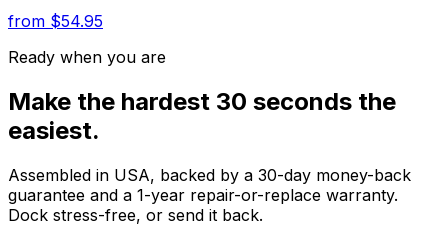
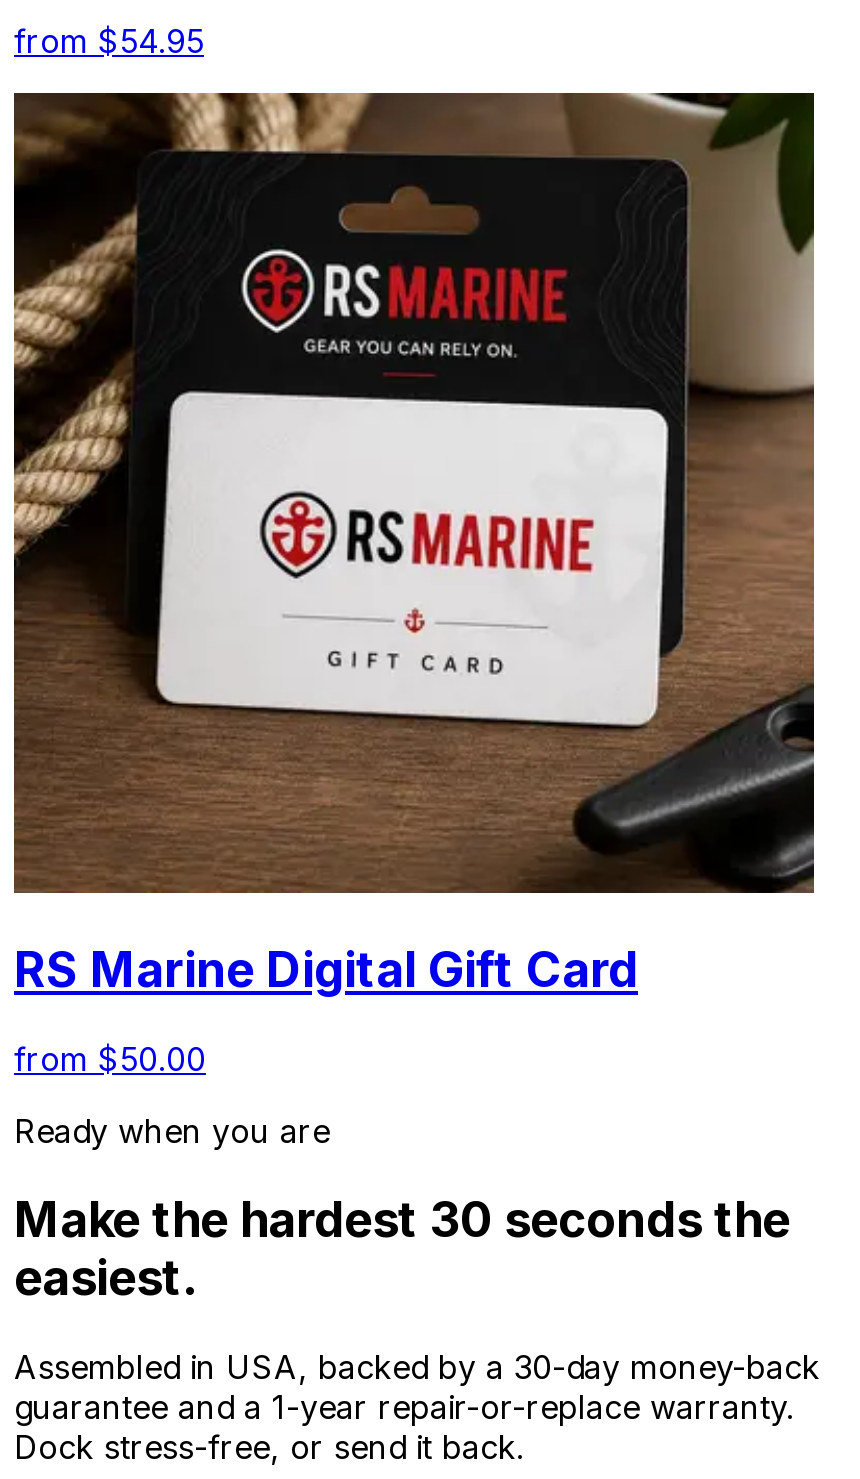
none -> [12,91,816,1079] [image] | RS Marine Digital Gift Card | from $50.00

